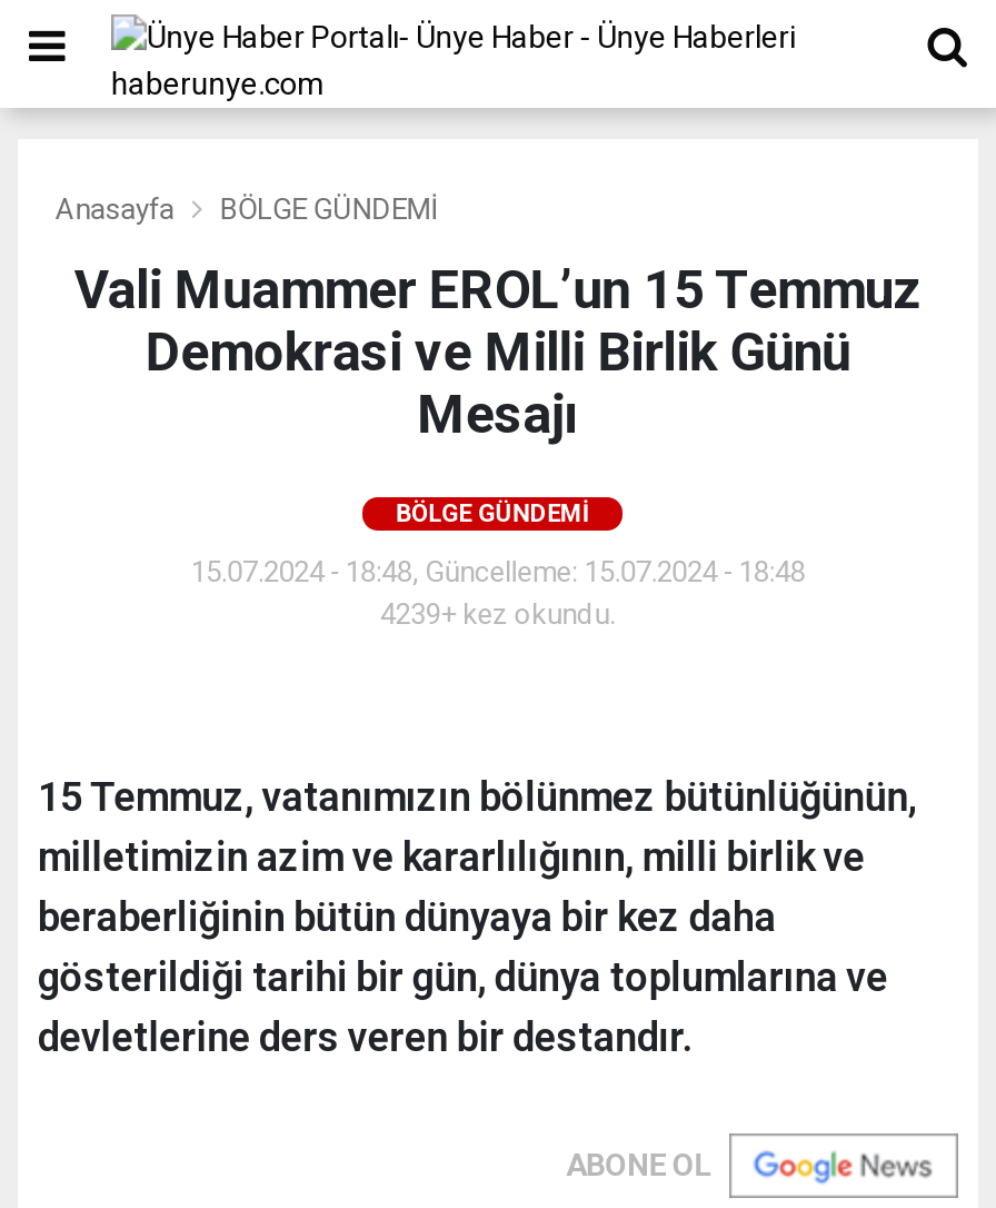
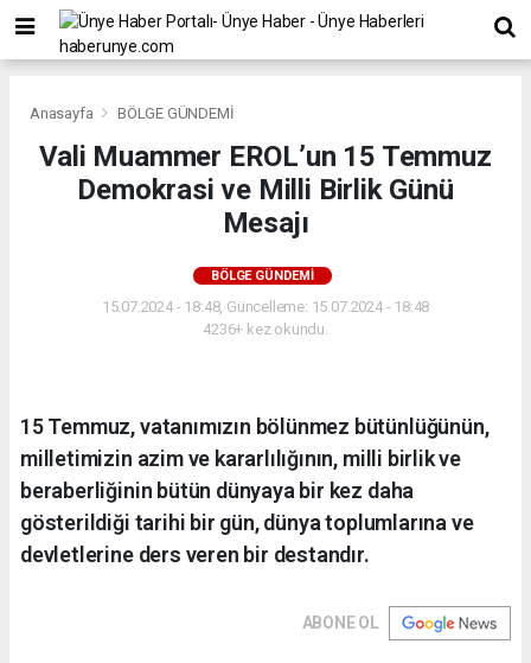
[380,597,616,630] 4239+ kez okundu. -> [203,320,328,338] 4236+ kez okundu.

